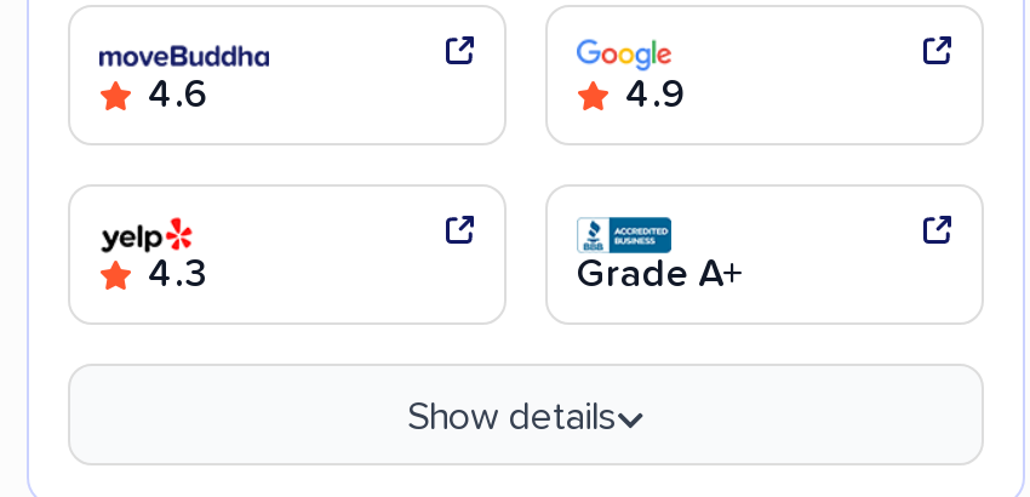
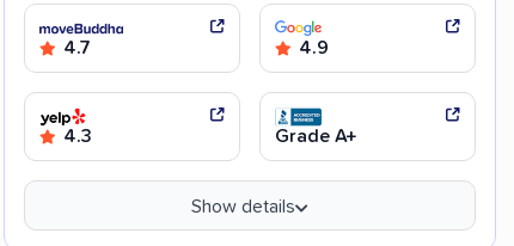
[138,74,208,113] 4.6 -> [59,38,91,57] 4.7

